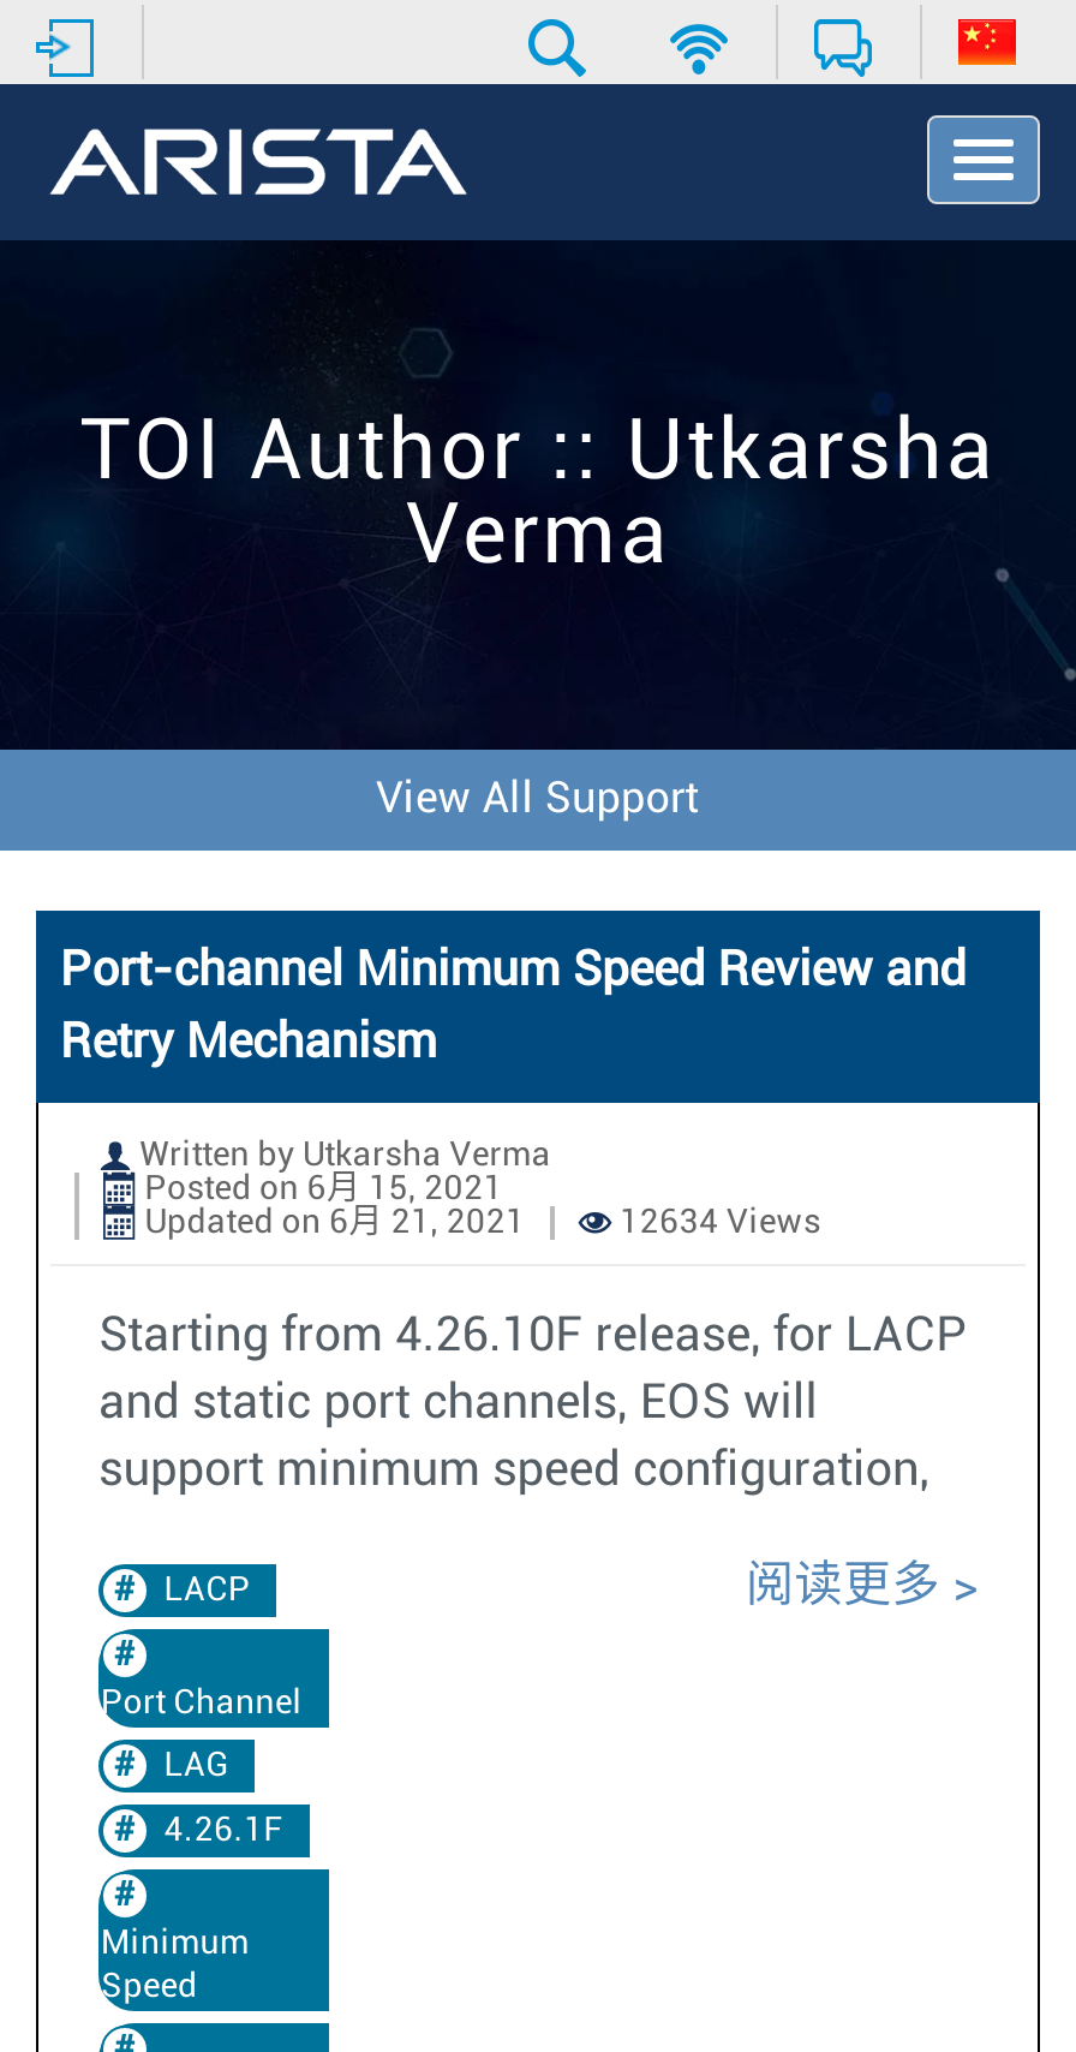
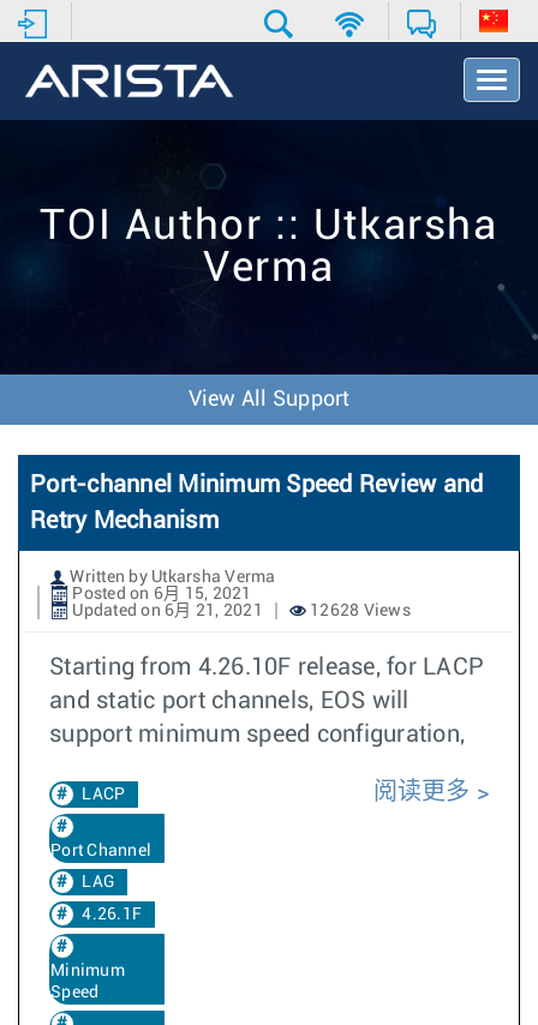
[612,1205,821,1239] 12634 Views -> [306,602,410,619] 12628 Views

